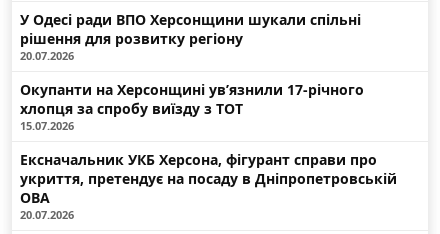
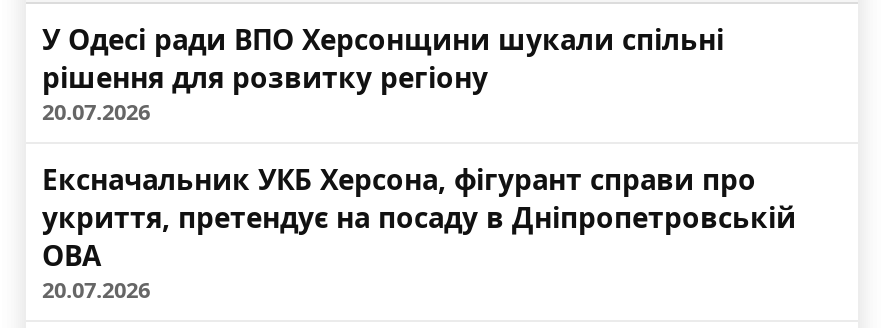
[20,80,364,133] Окупанти на Херсонщині ув’язнили 17-річного | хлопця за спробу виїзду з ТОТ | 15.07.2026 -> none

